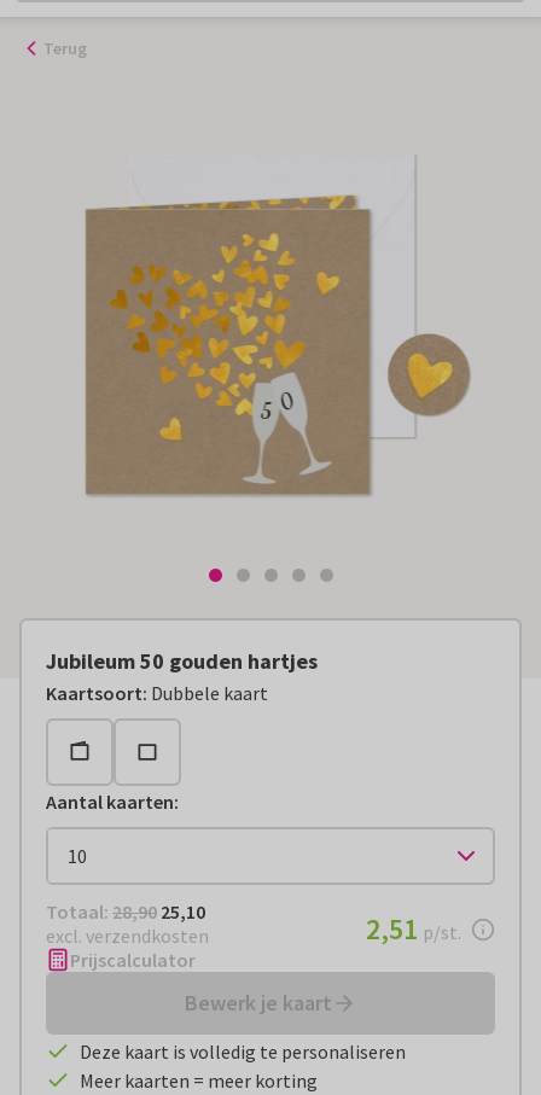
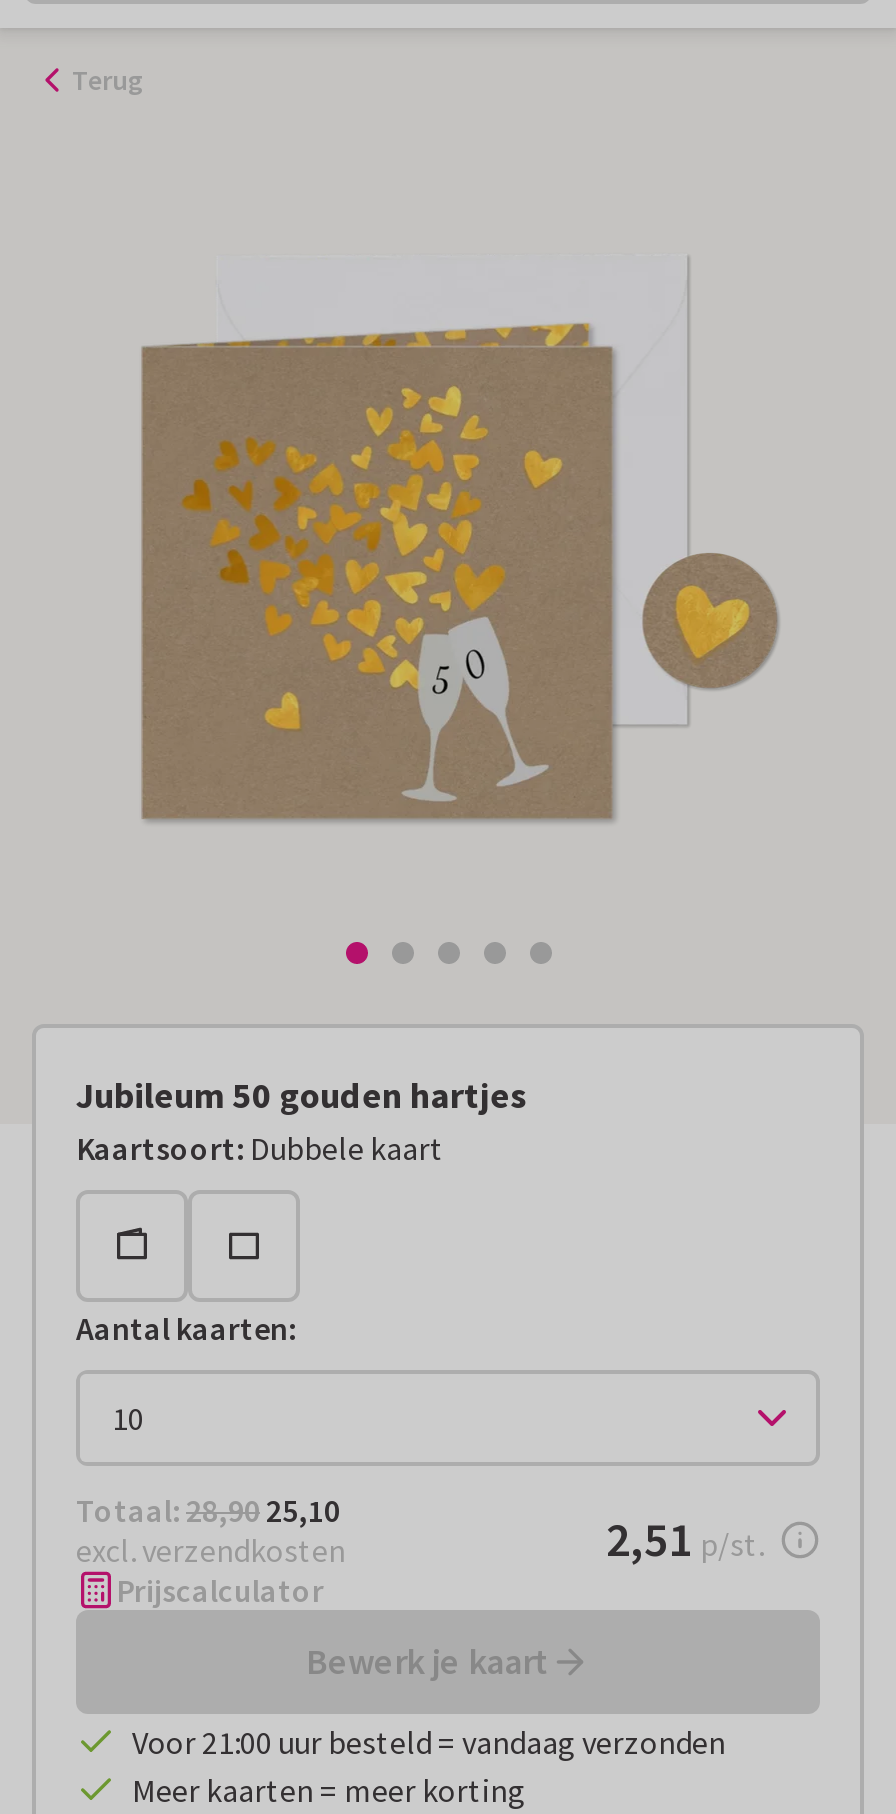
[80,1039,406,1064] Deze kaart is volledig te personaliseren -> [132,1722,726,1762] Voor 21:00 uur besteld = vandaag verzonden

